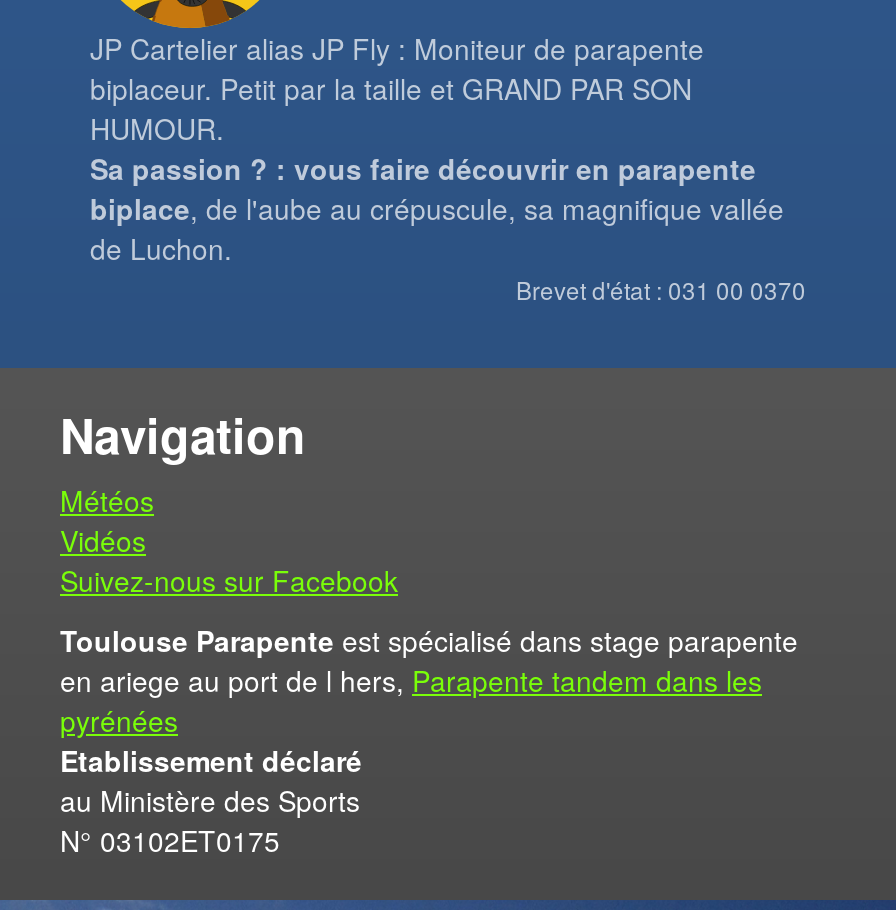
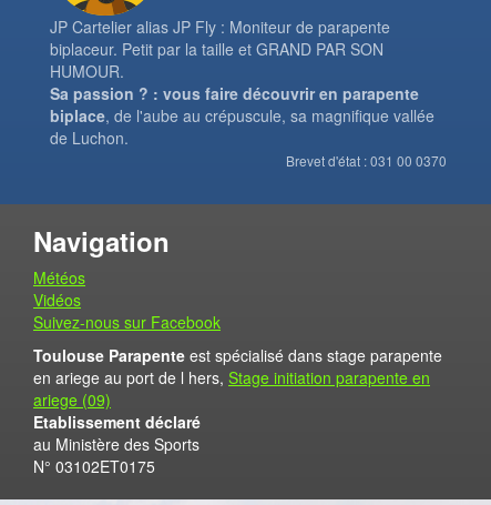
[60,660,762,740] en ariege au port de l hers, Parapente tandem dans les | pyrénées -> [33,366,430,411] en ariege au port de l hers, Stage initiation parapente en | ariege (09)

